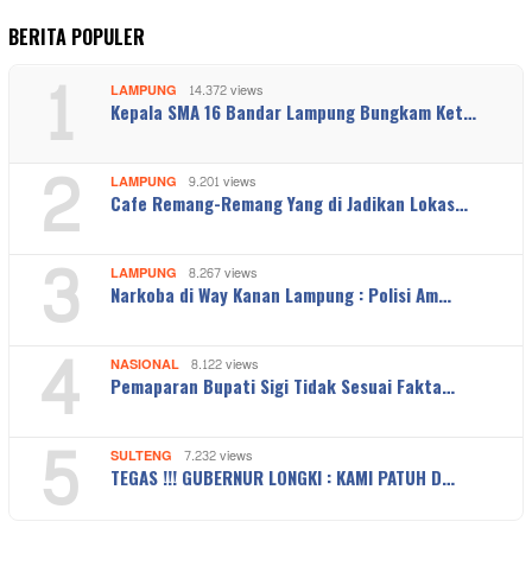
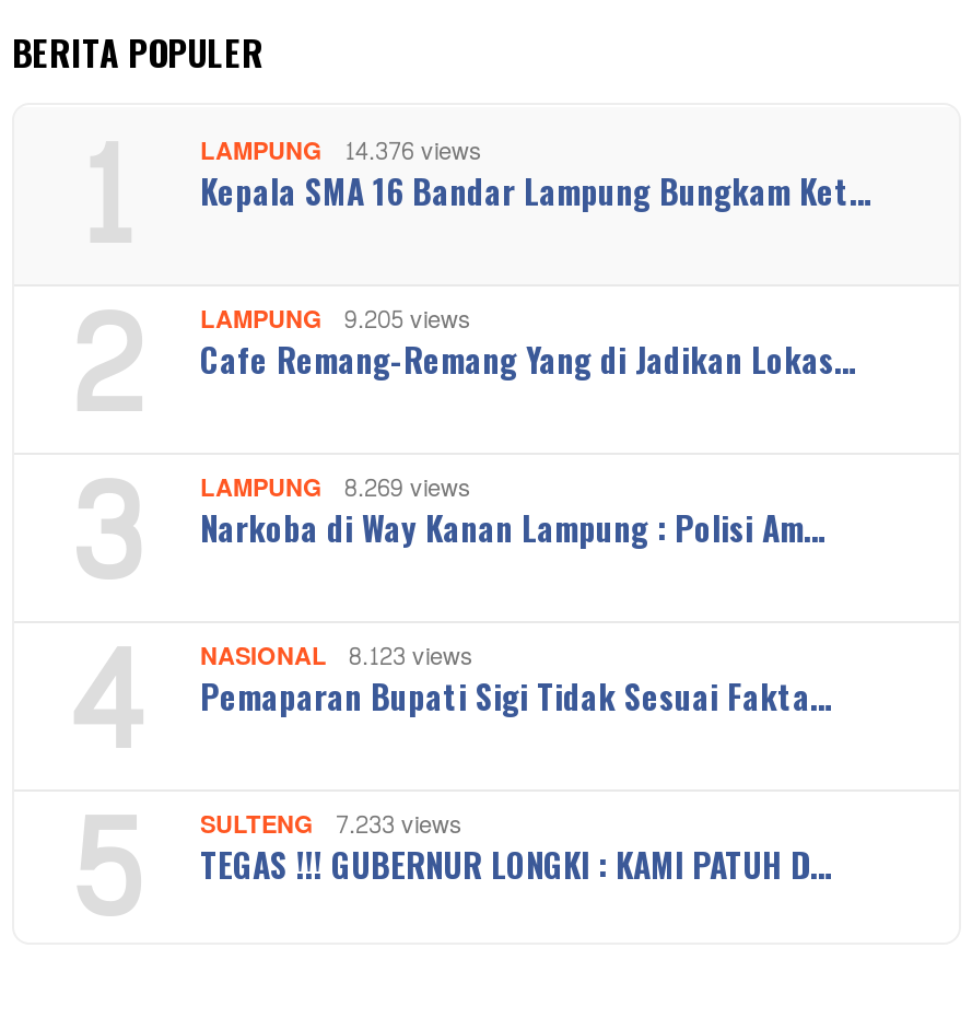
[110,79,264,102] LAMPUNG 14.372 views -> [200,131,482,173] LAMPUNG 14.376 views
[110,171,256,193] LAMPUNG 9.201 views -> [200,299,471,341] LAMPUNG 9.205 views
[110,262,258,285] LAMPUNG 8.267 views -> [200,468,471,509] LAMPUNG 8.269 views
[110,353,259,376] NASIONAL 8.122 views -> [200,636,473,678] NASIONAL 8.123 views
[110,445,253,467] SULTENG 7.232 views -> [200,805,462,846] SULTENG 7.233 views

